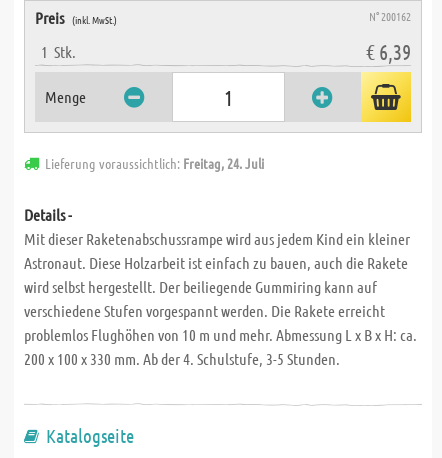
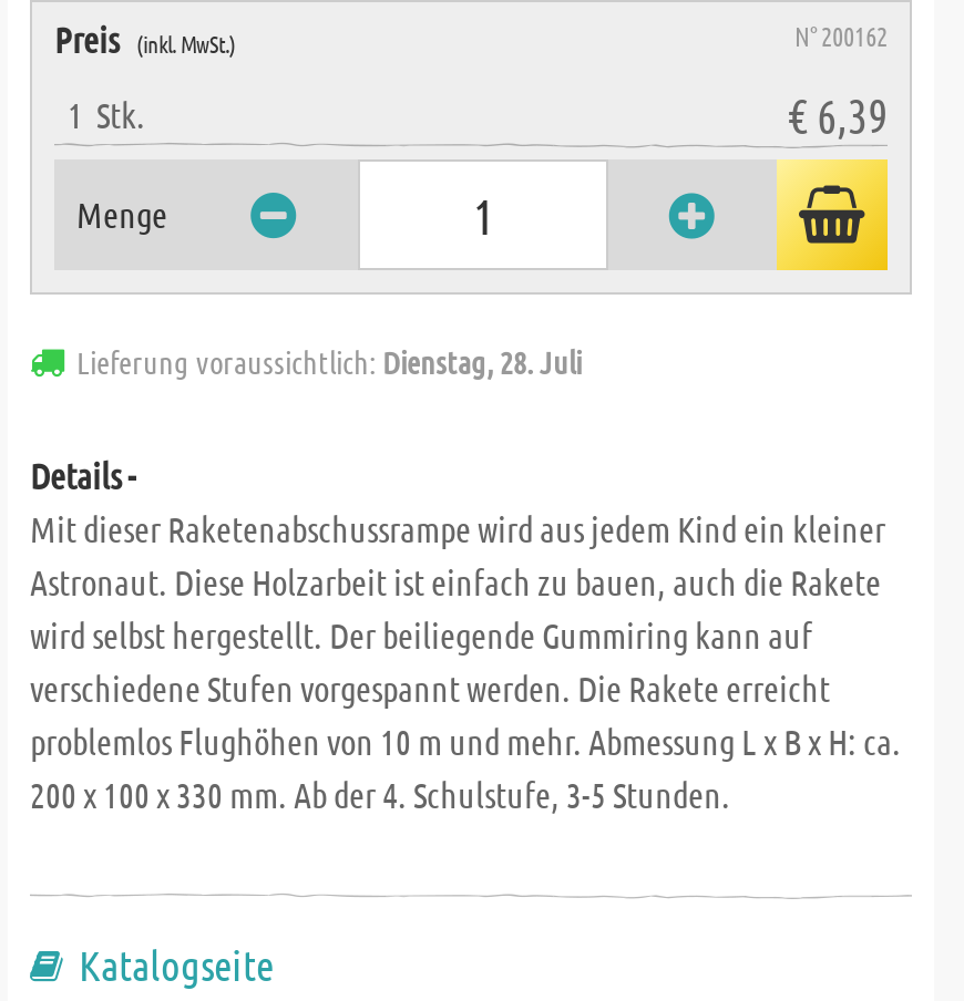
[45,154,264,172] Lieferung voraussichtlich: Freitag, 24. Juli -> [76,341,582,381] Lieferung voraussichtlich: Dienstag, 28. Juli

